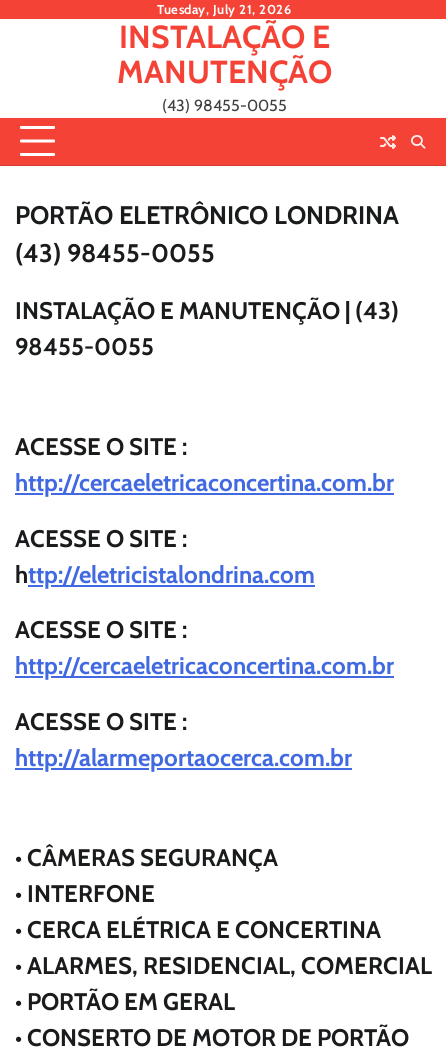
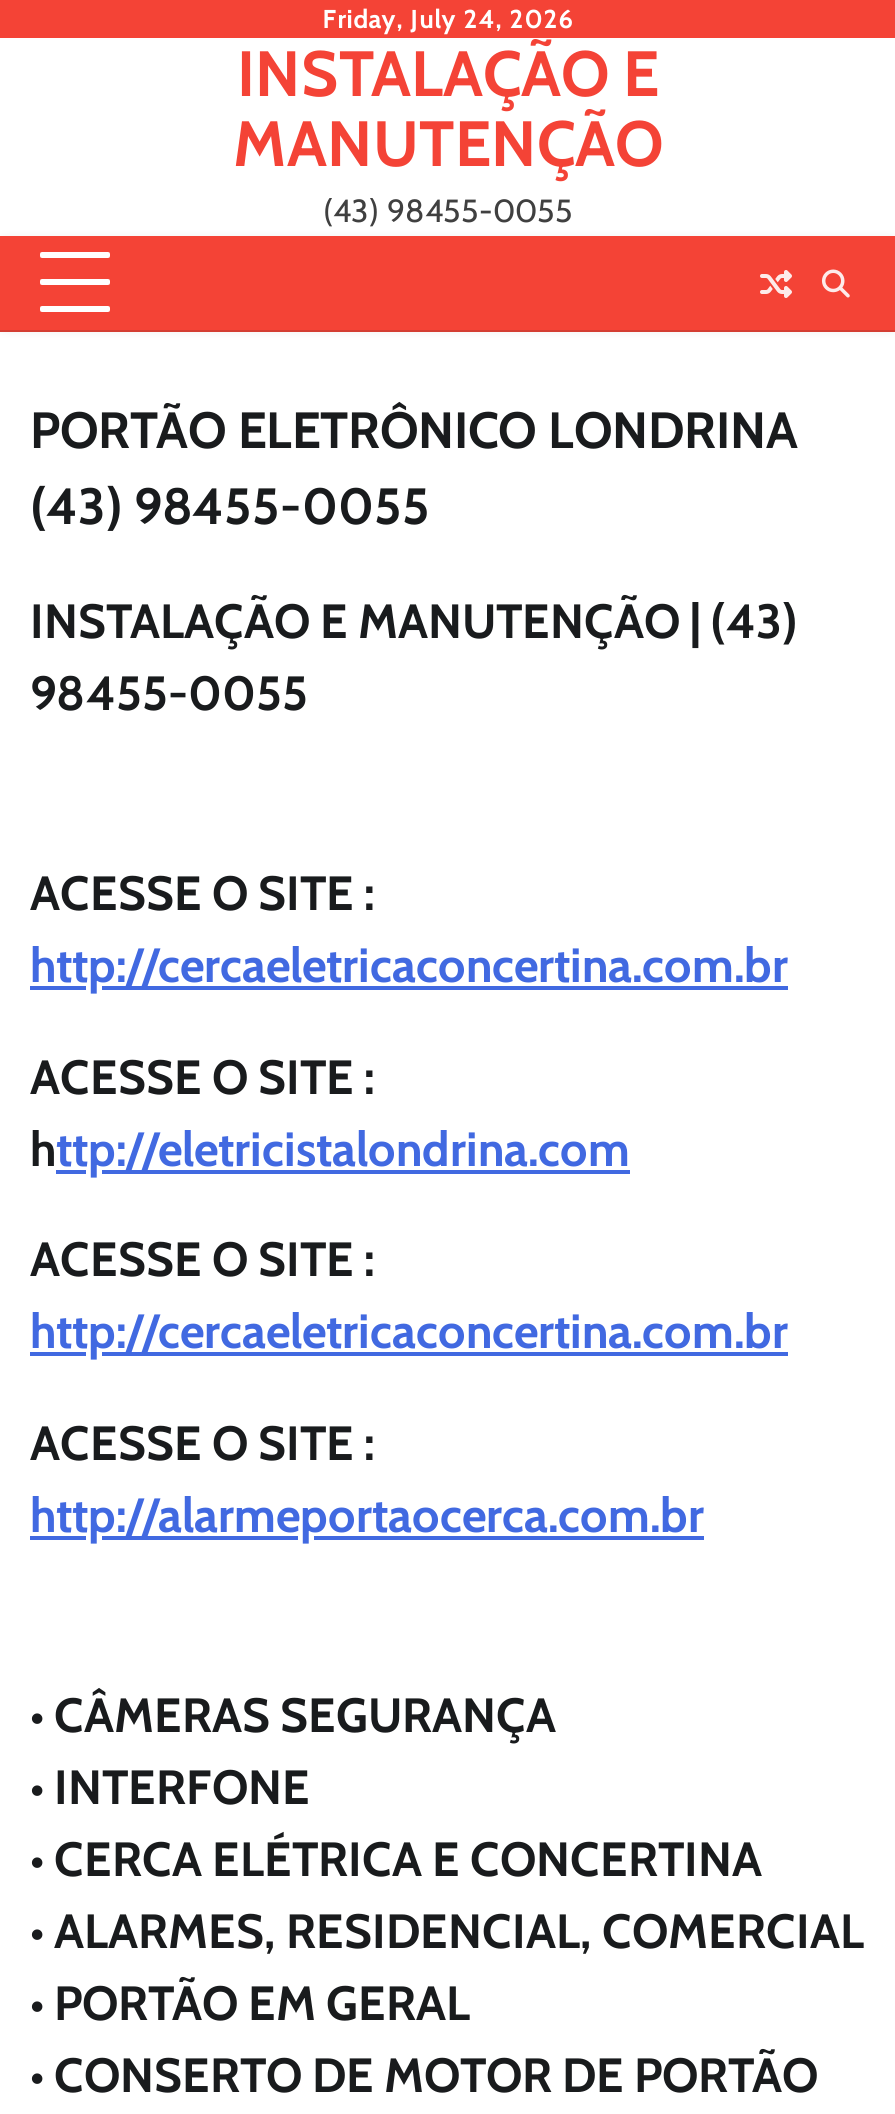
[157,2,291,17] Tuesday, July 21, 2026 -> [322,4,574,34] Friday, July 24, 2026

